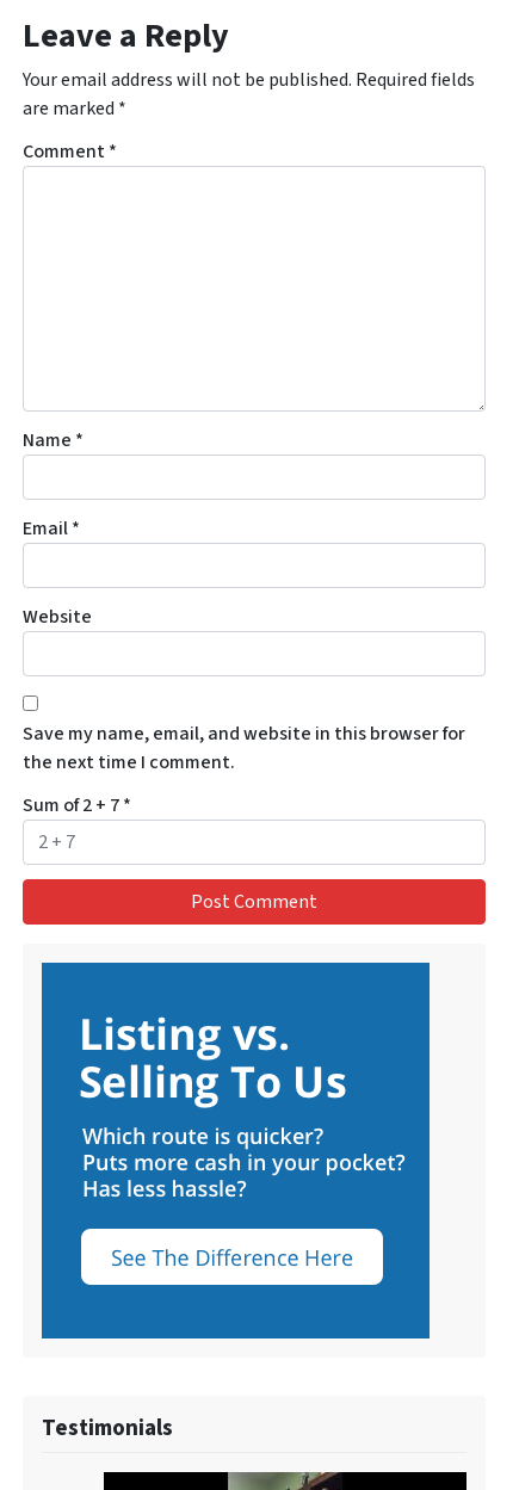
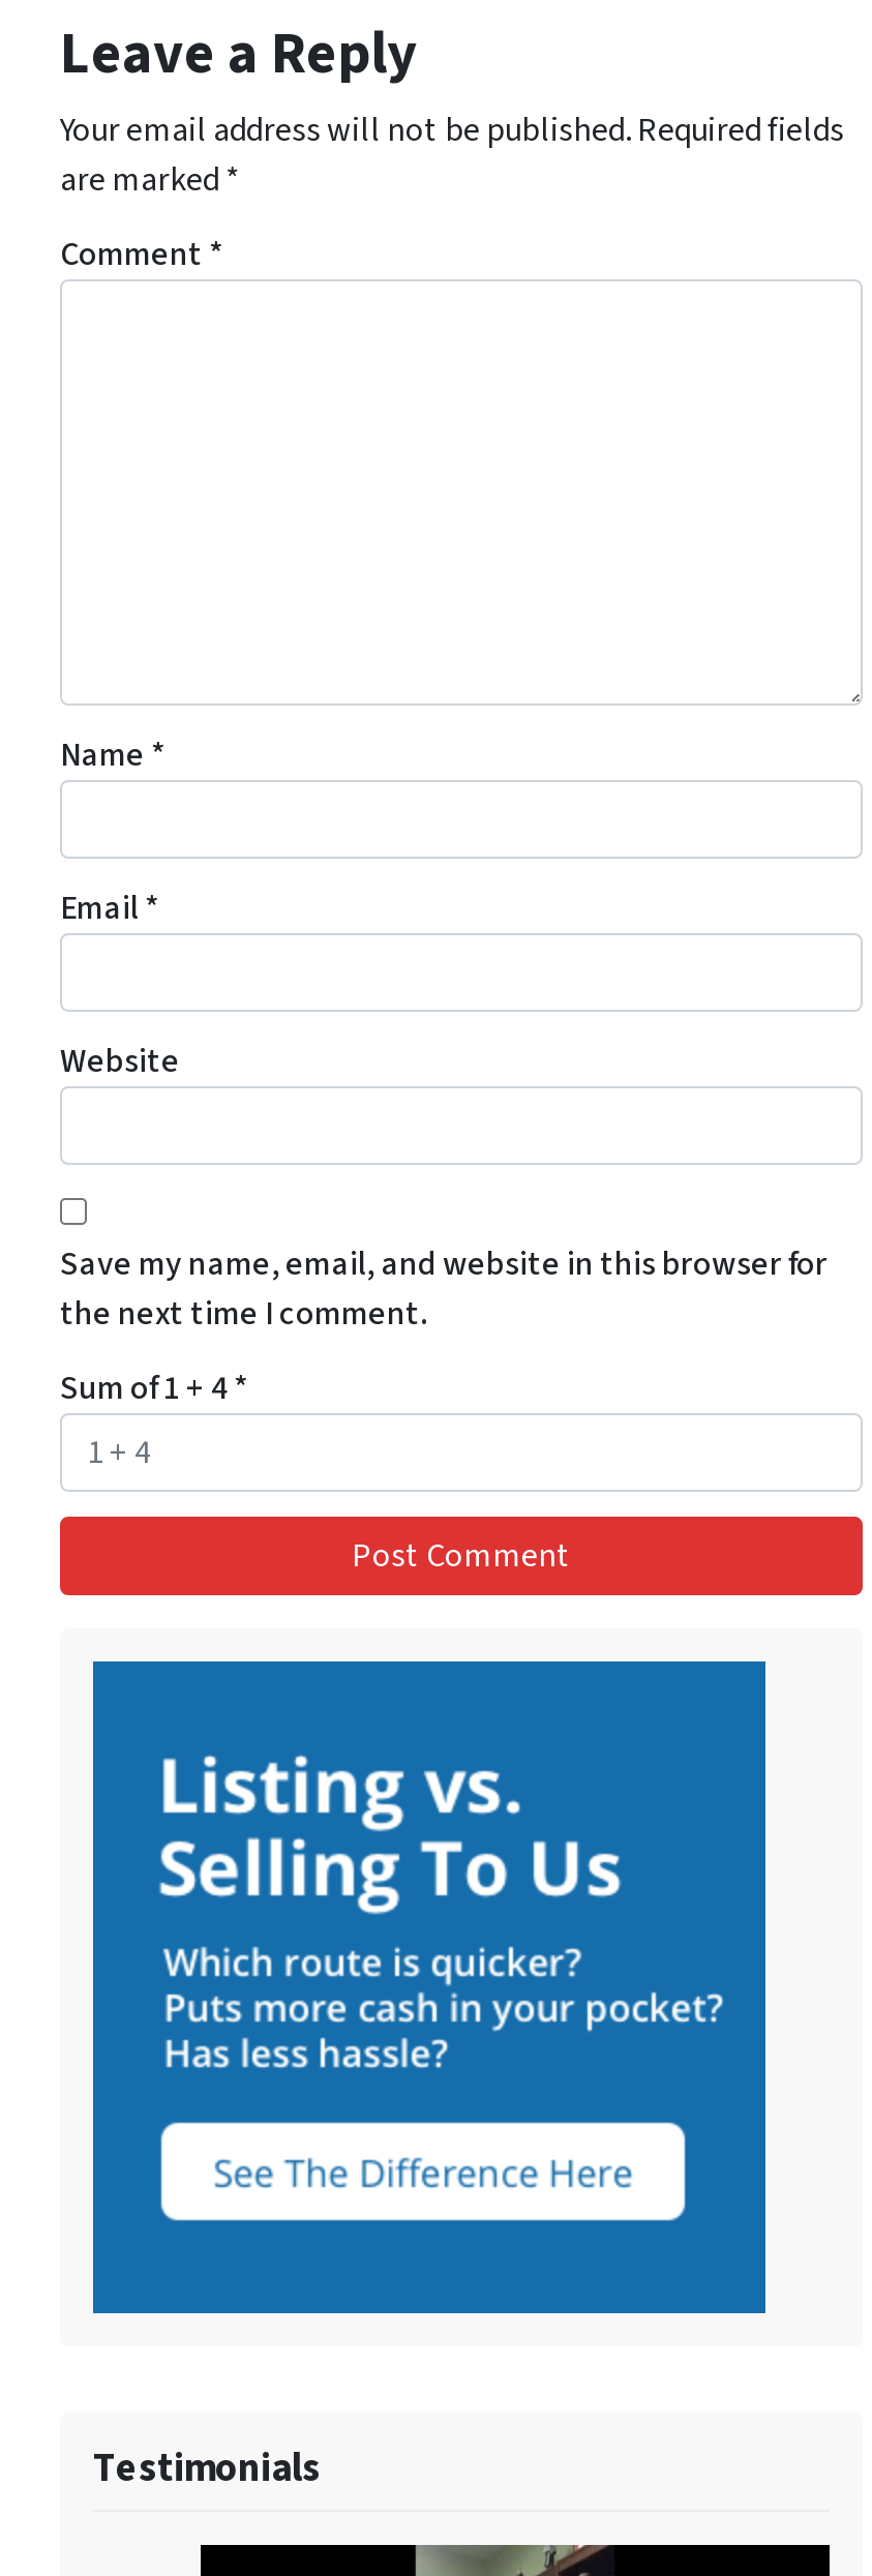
[23,792,131,818] Sum of 2 + 7 * -> [60,1365,248,1410] Sum of 1 + 4 *

